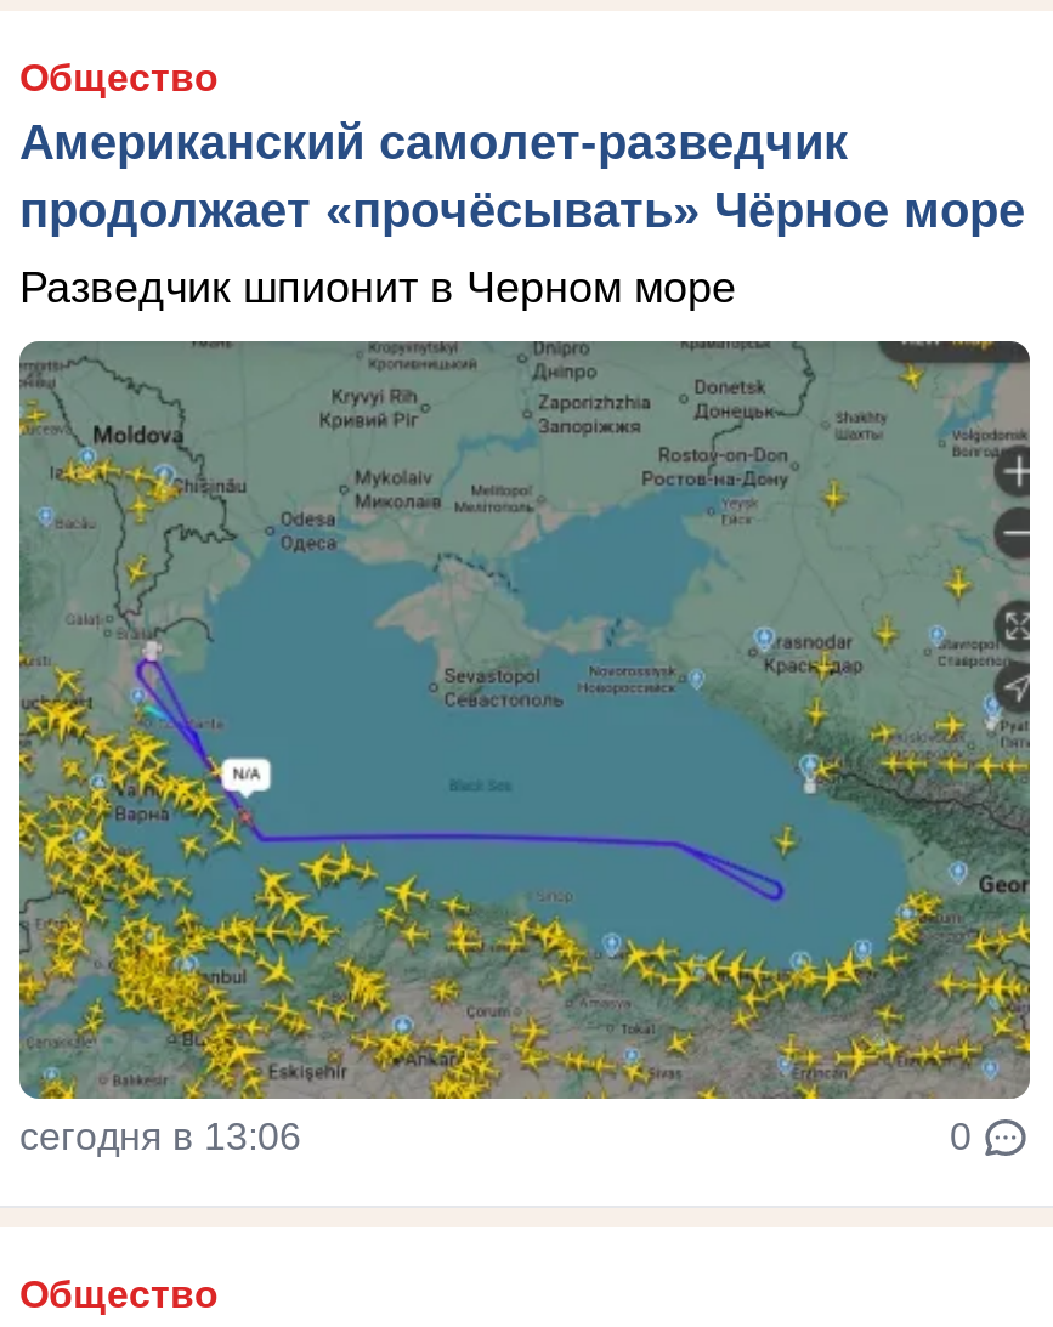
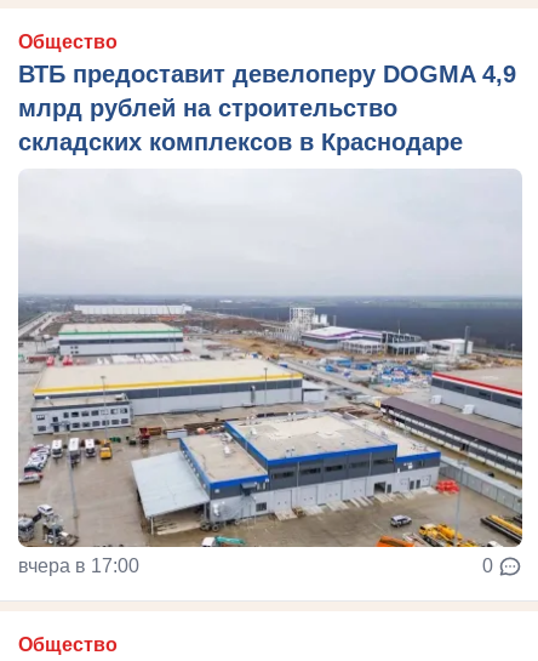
[19,117,1025,313] Американский самолет-разведчик | продолжает «прочёсывать» Чёрное море | Разведчик шпионит в Черном море -> [18,61,516,156] ВТБ предоставит девелоперу DOGMA 4,9 | млрд рублей на строительство | складских комплексов в Краснодаре
[17,339,1032,1158] [image] | сегодня в 13:06 -> [18,169,523,577] [image] | вчера в 17:00

